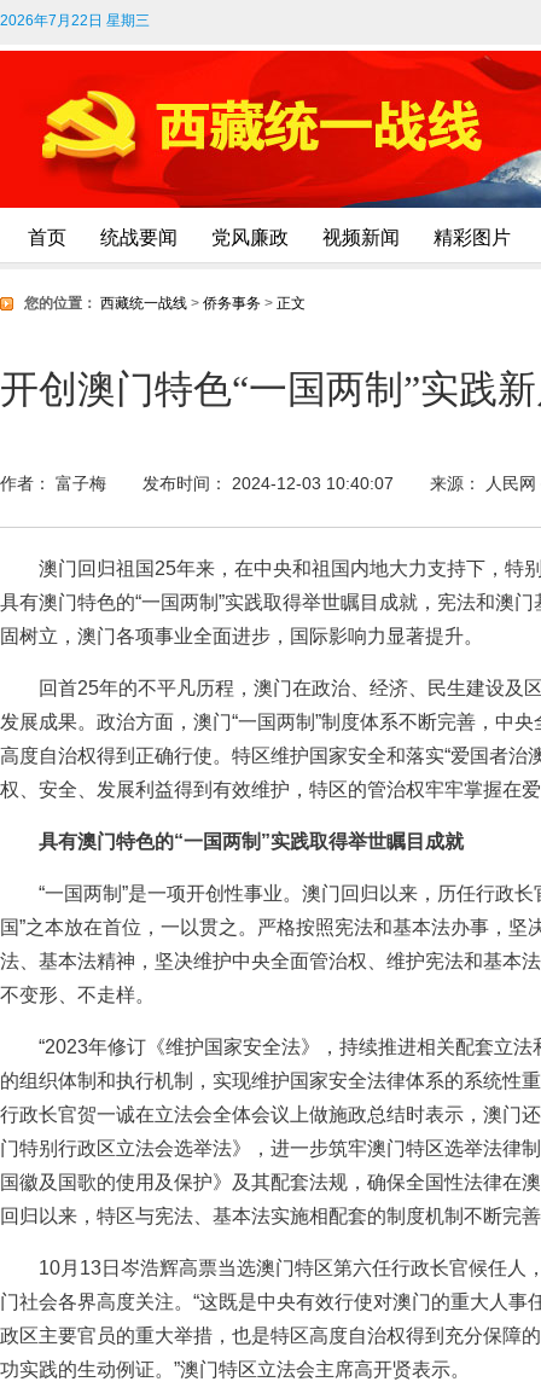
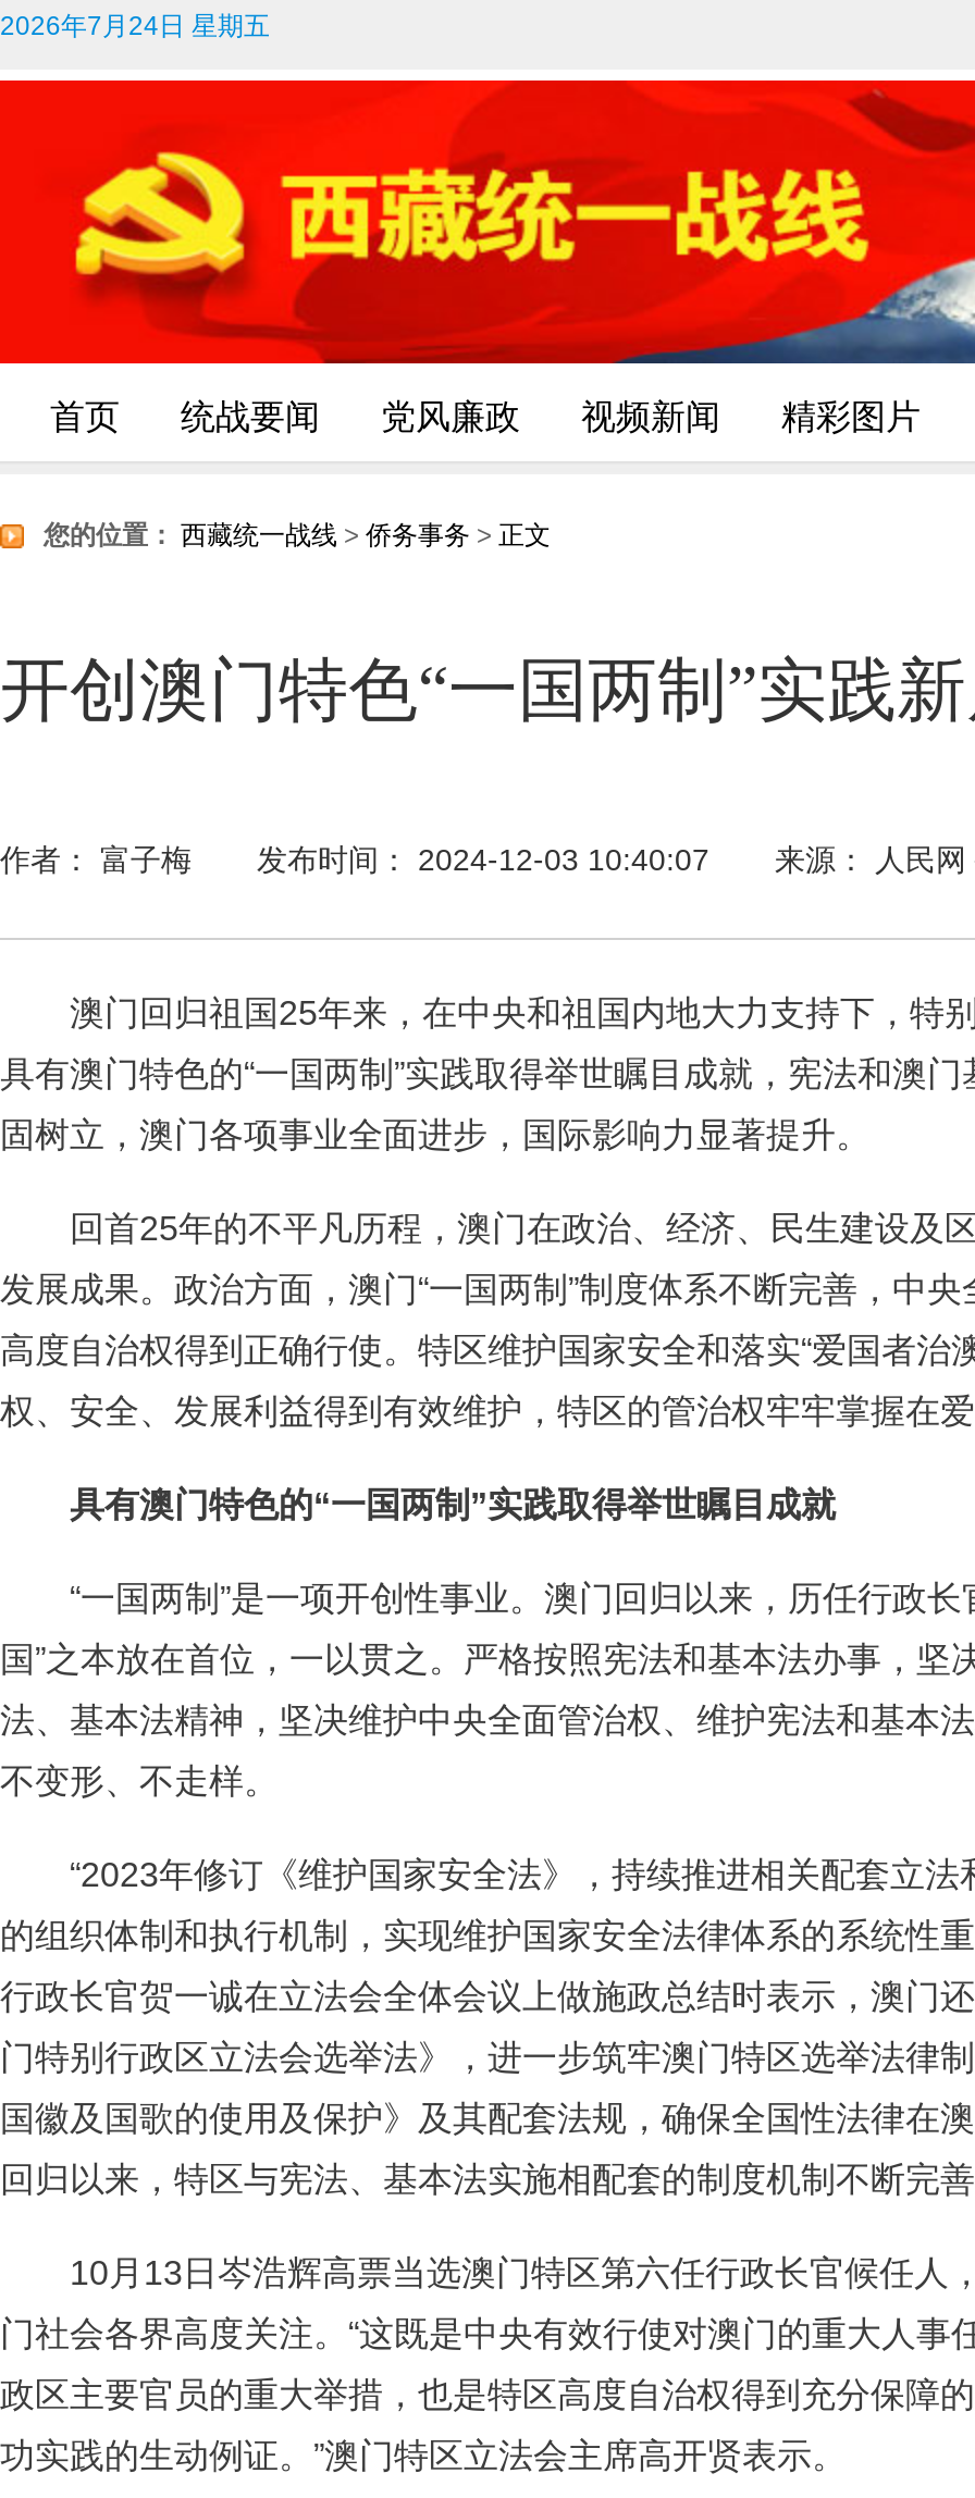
[0,12,150,29] 2026年7月22日 星期三 -> [0,11,270,41] 2026年7月24日 星期五

